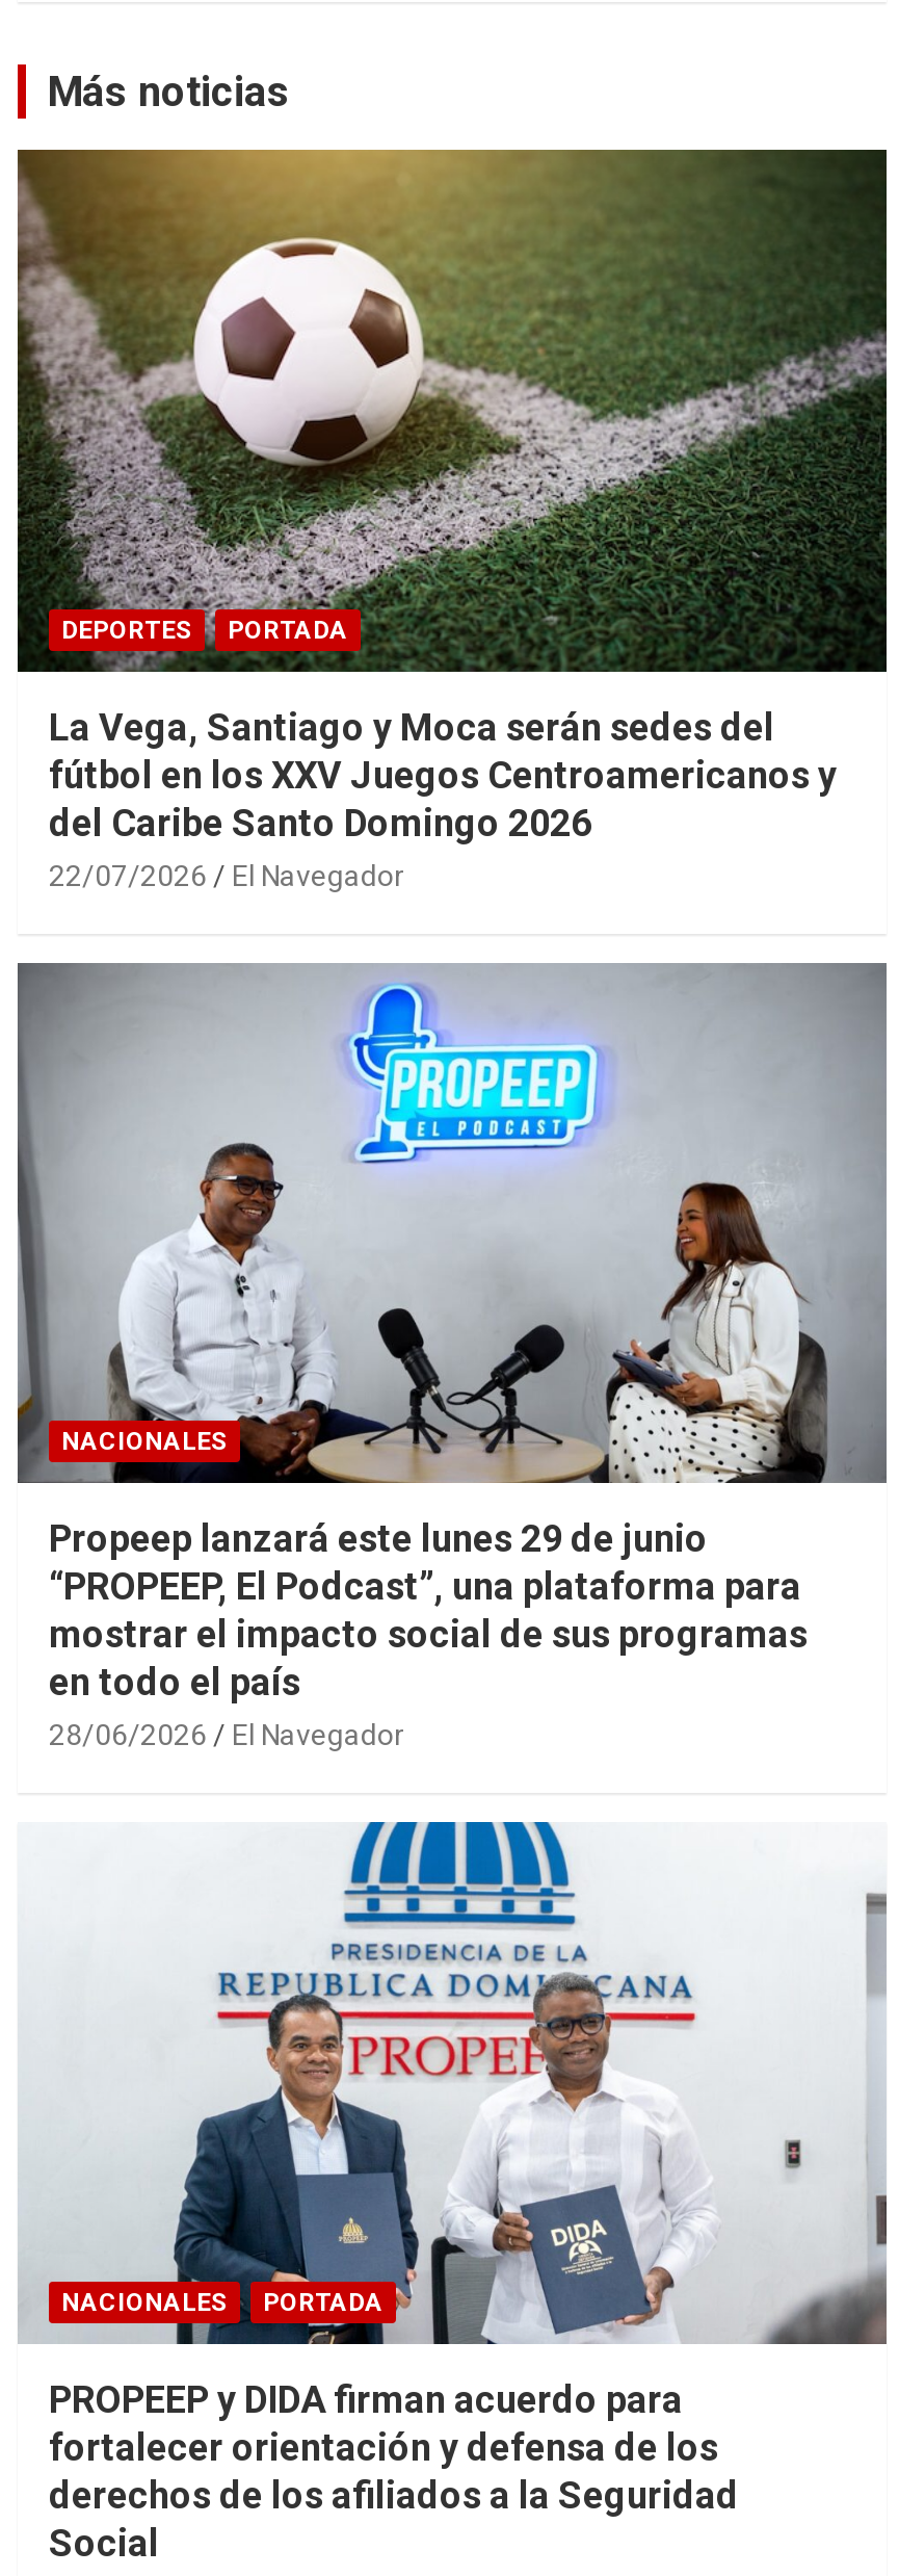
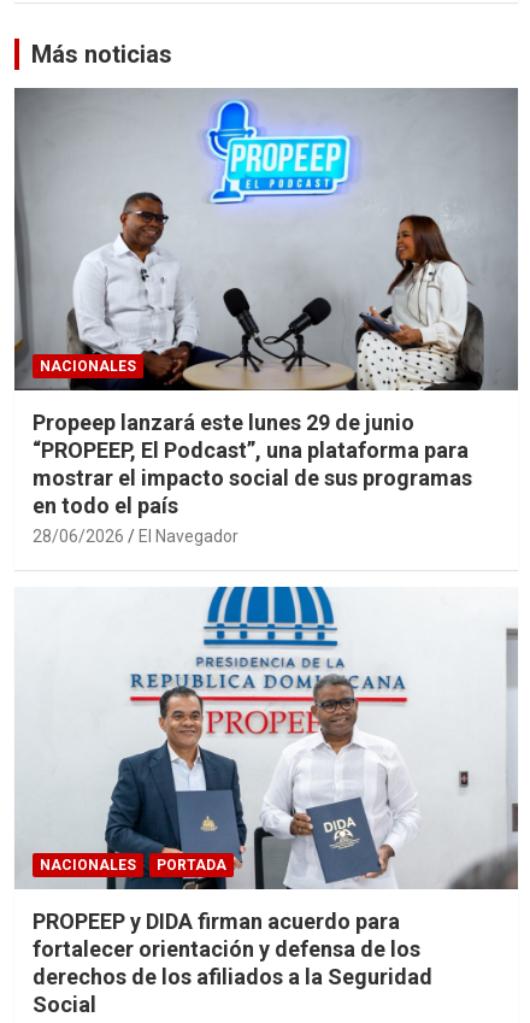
[16,148,889,892] [image] | DEPORTES | PORTADA | La Vega, Santiago y Moca serán sedes del | fútbol en los XXV Juegos Centroamericanos y | del Caribe Santo Domingo 2026 | 22/07/2026 | El Navegador -> none

